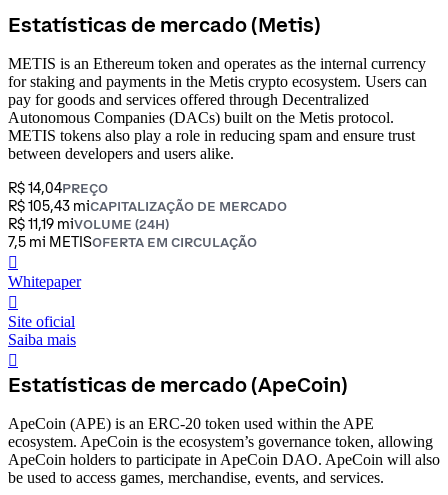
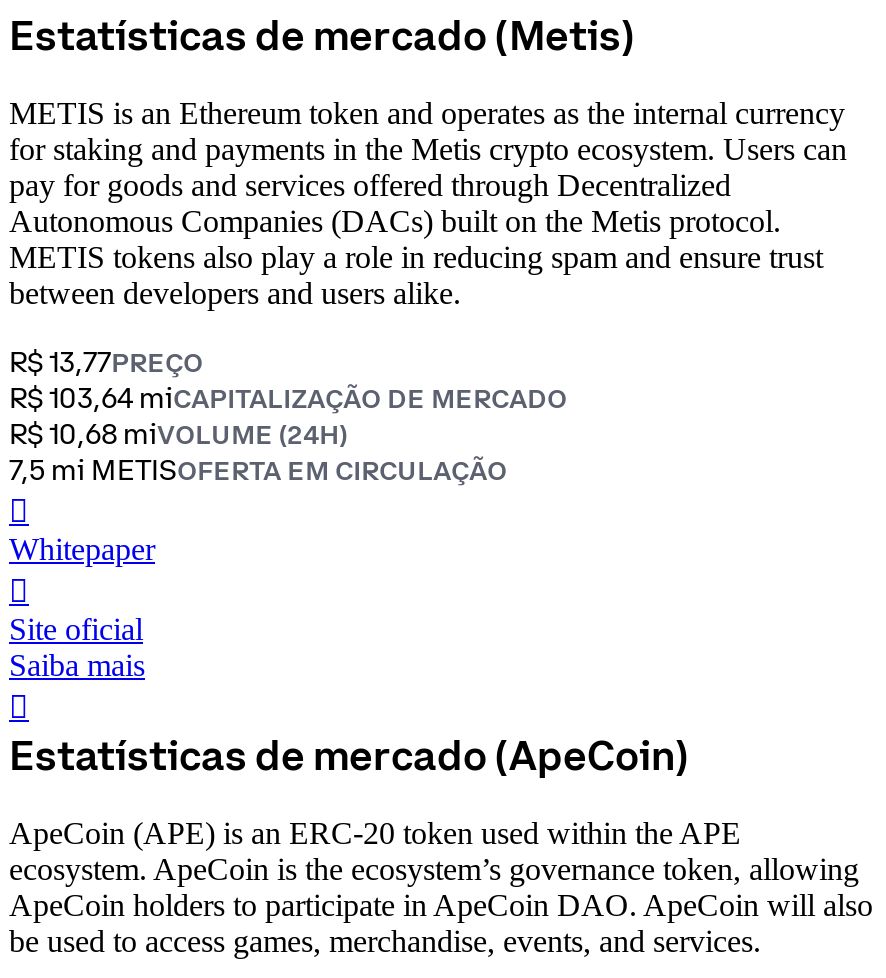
[8,179,108,197] R$ 14,04PREÇO -> [9,343,203,379] R$ 13,77PREÇO
[8,197,287,215] R$ 105,43 miCAPITALIZAÇÃO DE MERCADO -> [9,379,567,415] R$ 103,64 miCAPITALIZAÇÃO DE MERCADO
[8,215,169,233] R$ 11,19 miVOLUME (24H) -> [9,415,347,451] R$ 10,68 miVOLUME (24H)

